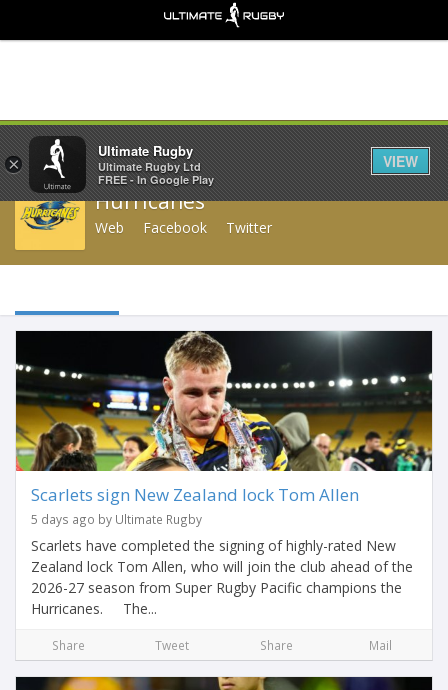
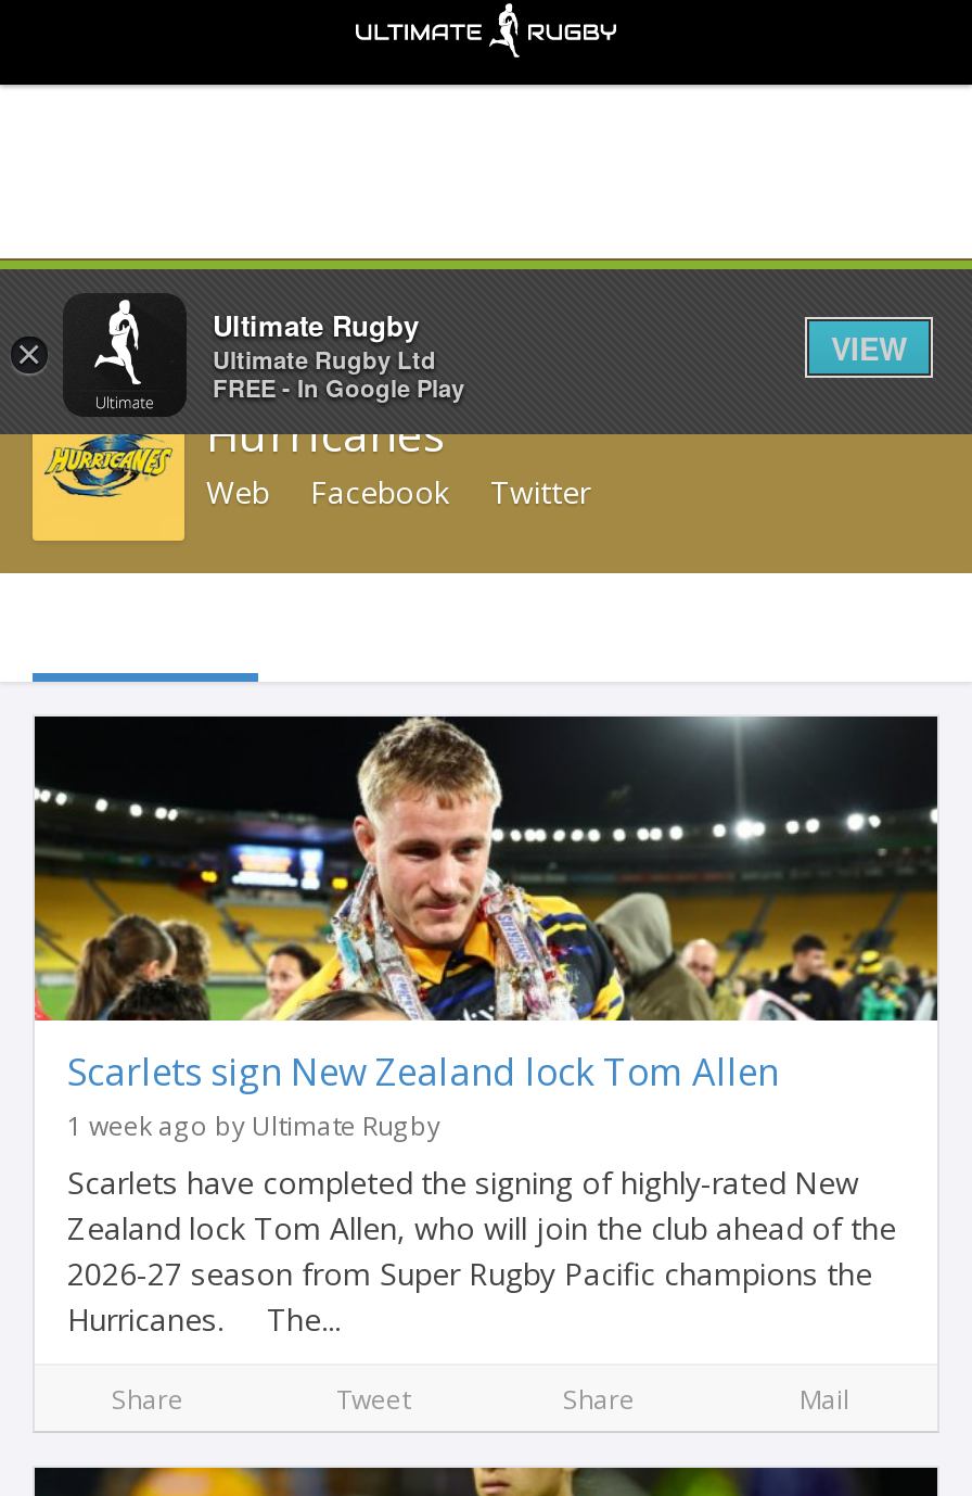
[31,511,202,527] 5 days ago by Ultimate Rugby -> [67,1107,440,1142] 1 week ago by Ultimate Rugby

